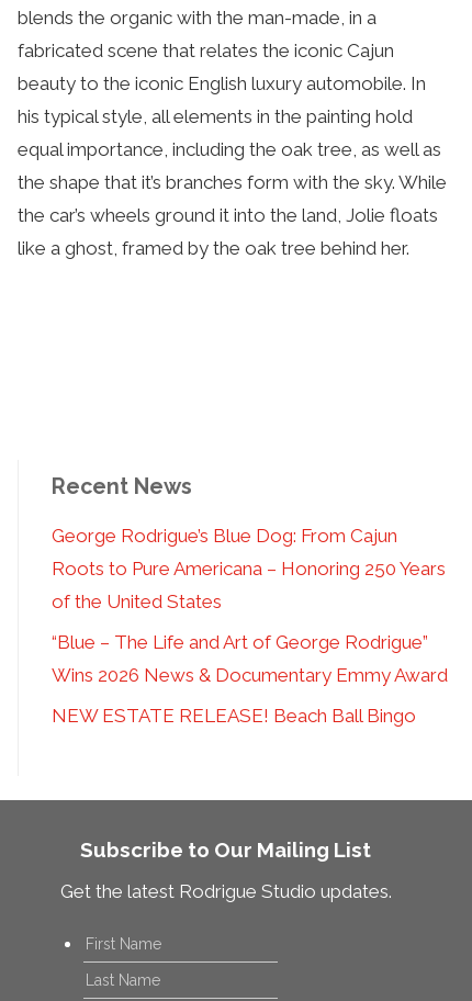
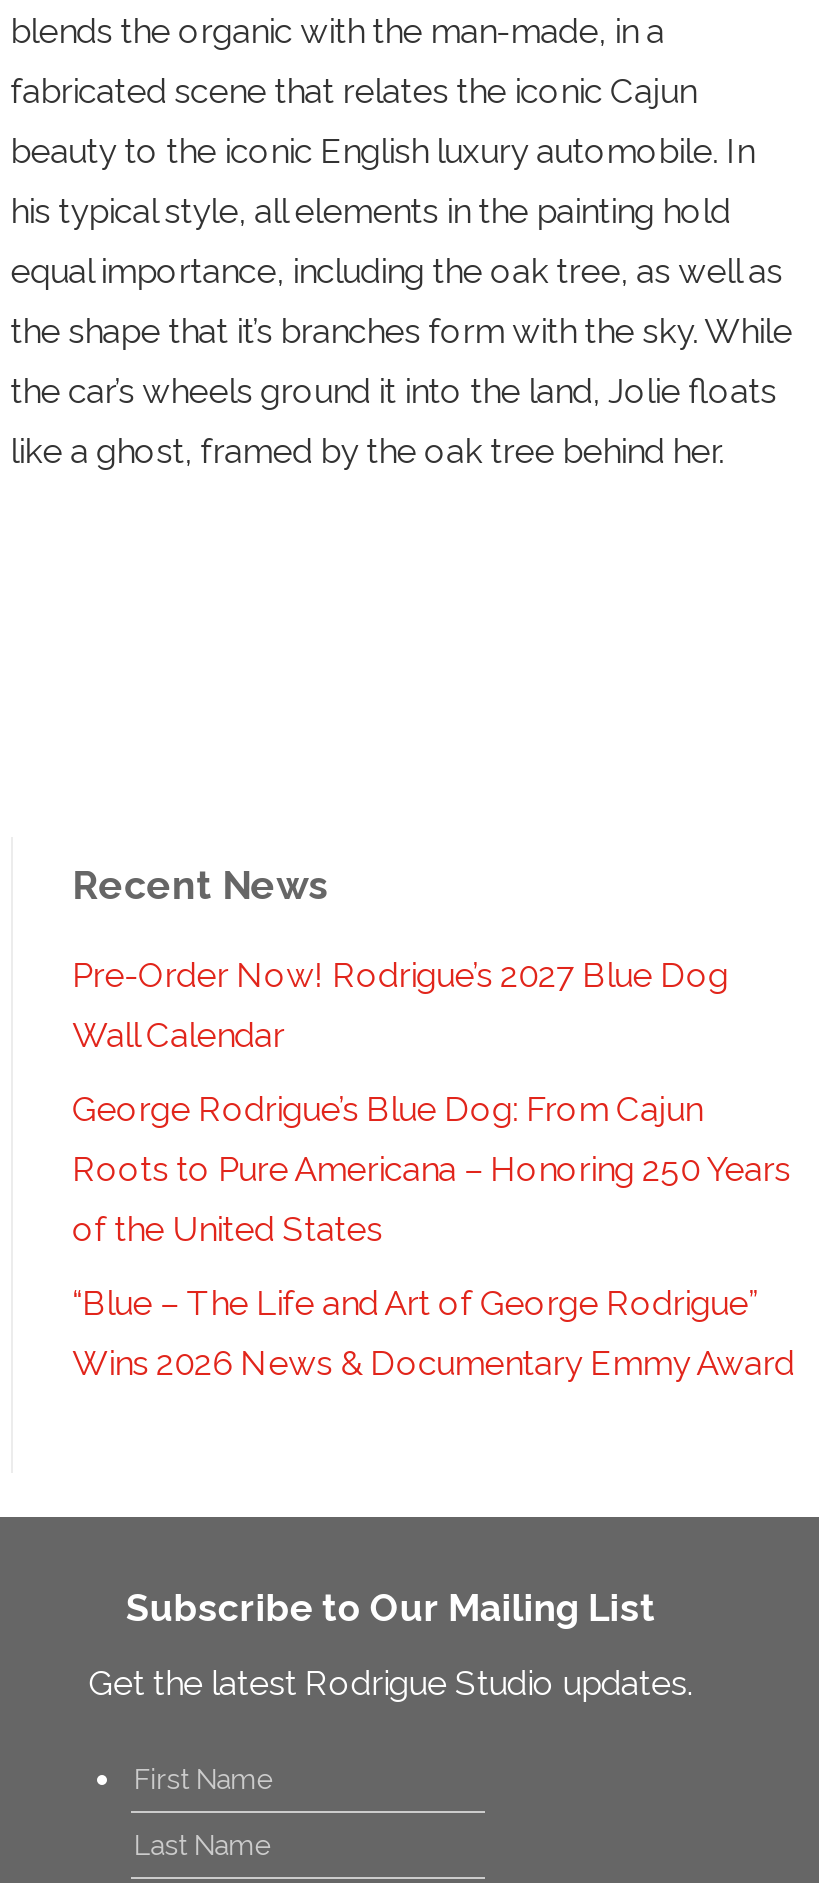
none -> [72,956,728,1056] Pre-Order Now! Rodrigue’s 2027 Blue Dog | Wall Calendar
moved [51,525,447,686] -> [72,1090,794,1384]: George Rodrigue’s Blue Dog: From Cajun | Roots to Pure Americana – Honoring 250 Years | of the United States | “Blue – The Life and Art of George Rodrigue” | Wins 2026 News & Documentary Emmy Award
[51,705,416,727] NEW ESTATE RELEASE! Beach Ball Bingo -> none

